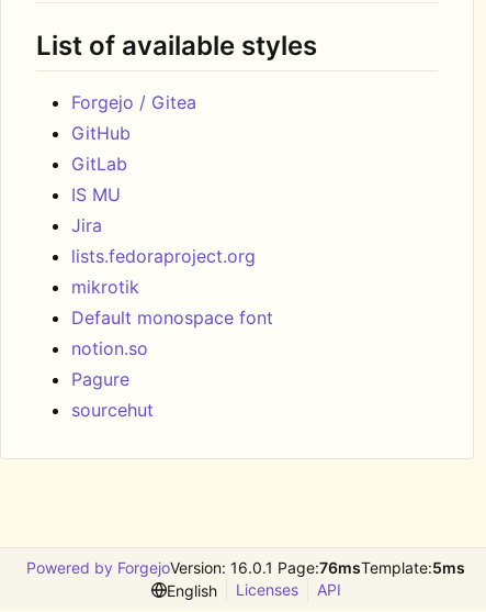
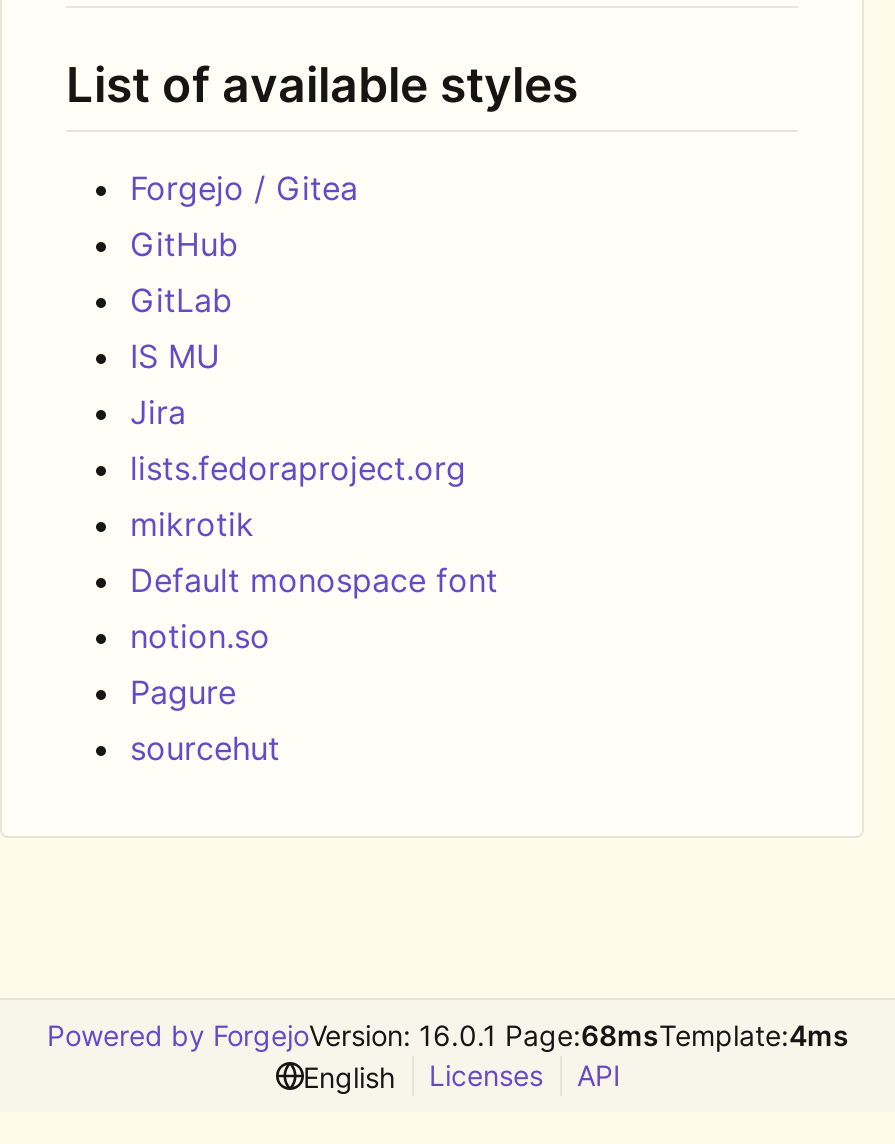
[26,558,465,577] Powered by ForgejoVersion: 16.0.1 Page:76msTemplate:5ms -> [47,1018,849,1052] Powered by ForgejoVersion: 16.0.1 Page:68msTemplate:4ms

